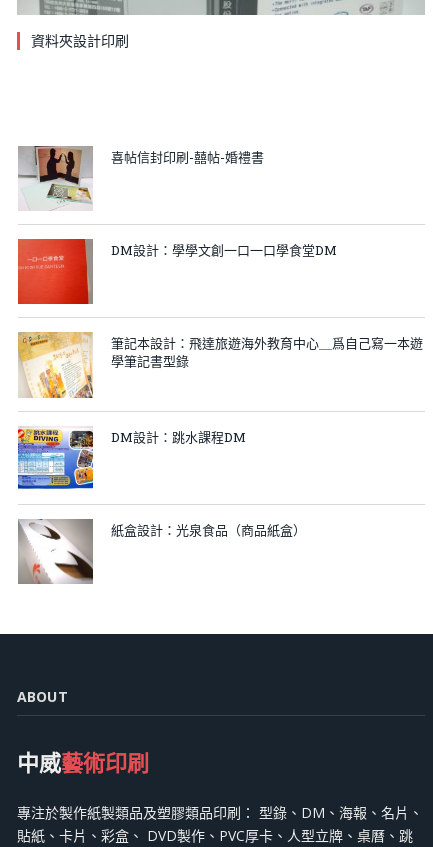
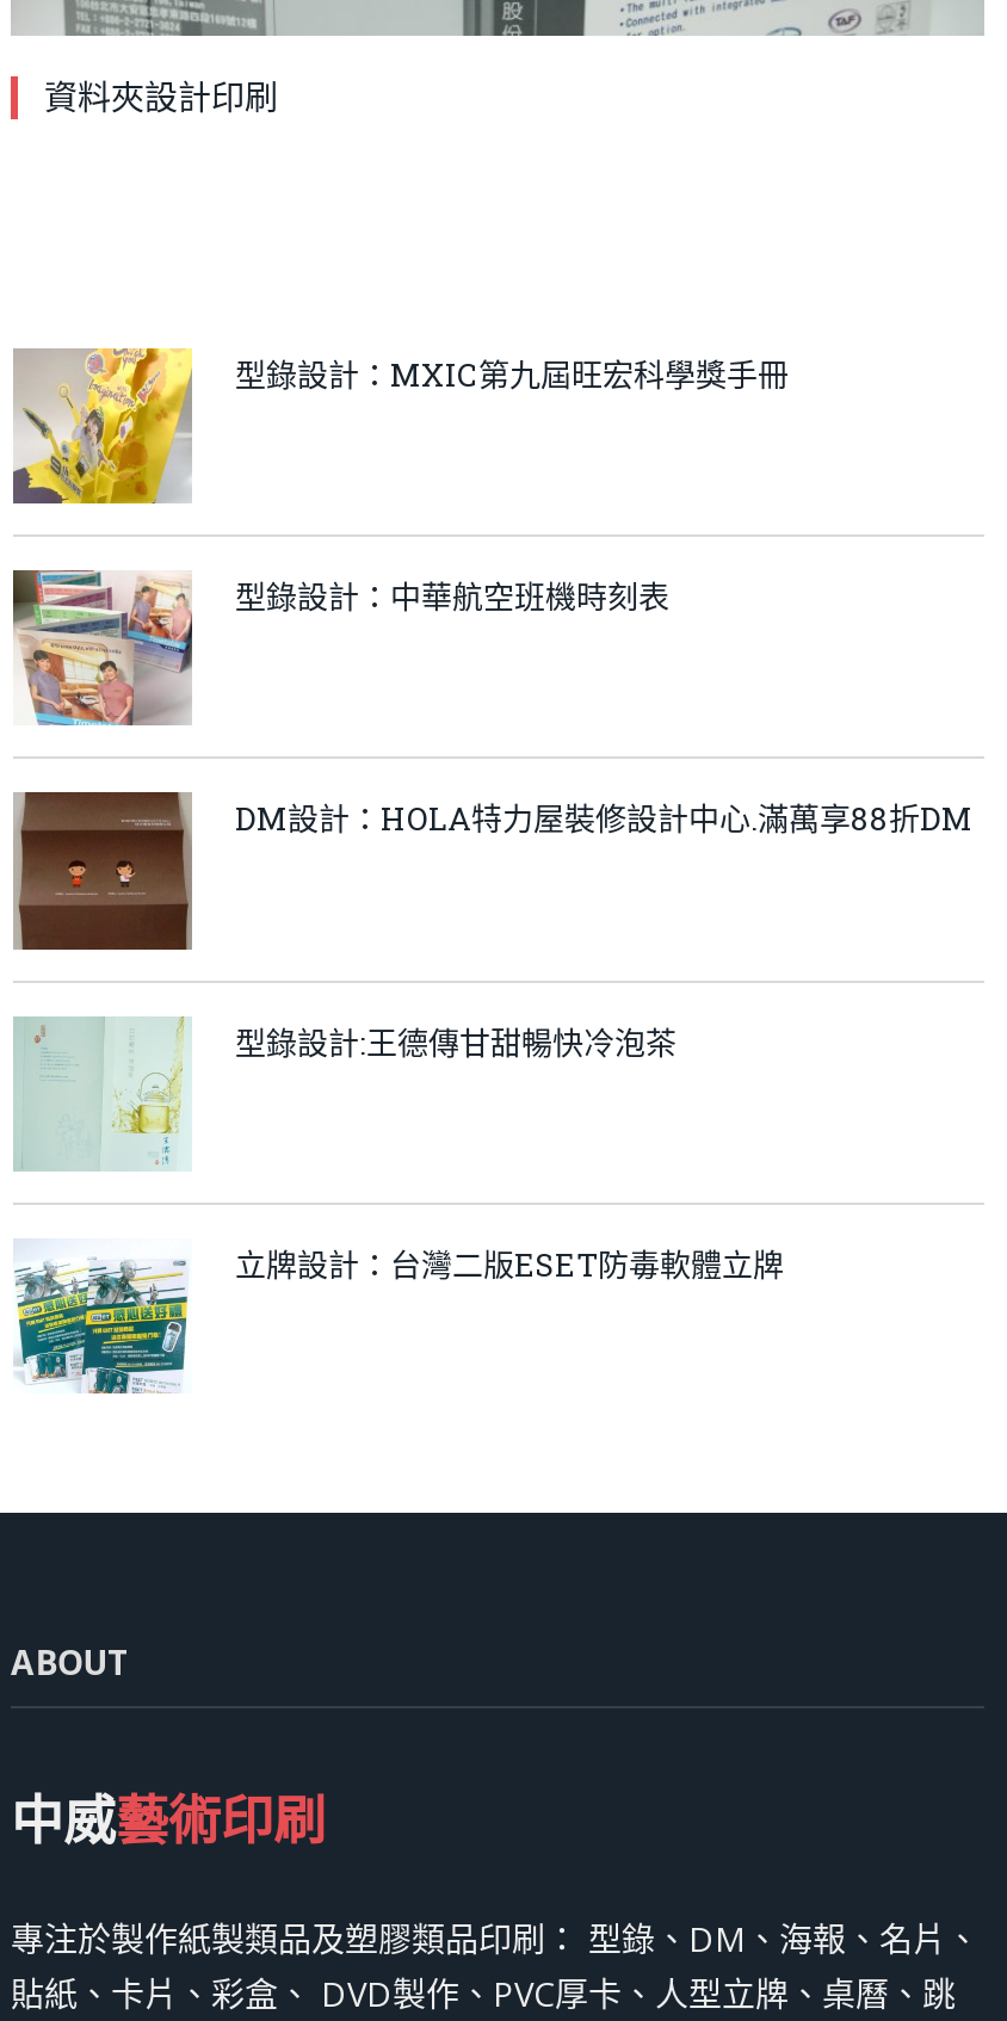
[18,146,264,211] [image] | 喜帖信封印刷-囍帖-婚禮書 -> [11,346,789,506] [image] | 型錄設計：MXIC第九屆旺宏科學獎手冊
[17,238,337,305] [image] | DM設計：學學文創一口一口學食堂DM -> [11,568,669,728] [image] | 型錄設計：中華航空班機時刻表
[17,331,423,399] [image] | 筆記本設計：飛達旅遊海外教育中心＿爲自己寫一本遊 | 學筆記書型錄 -> [13,790,972,952] [image] | DM設計：HOLA特力屋裝修設計中心.滿萬享88折DM
[17,427,246,489] [image] | DM設計：跳水課程DM -> [13,1016,677,1167] [image] | 型錄設計:王德傳甘甜暢快冷泡茶
[17,518,306,585] [image] | 紙盒設計：光泉食品（商品紙盒） -> [13,1238,784,1396] [image] | 立牌設計：台灣二版ESET防毒軟體立牌

